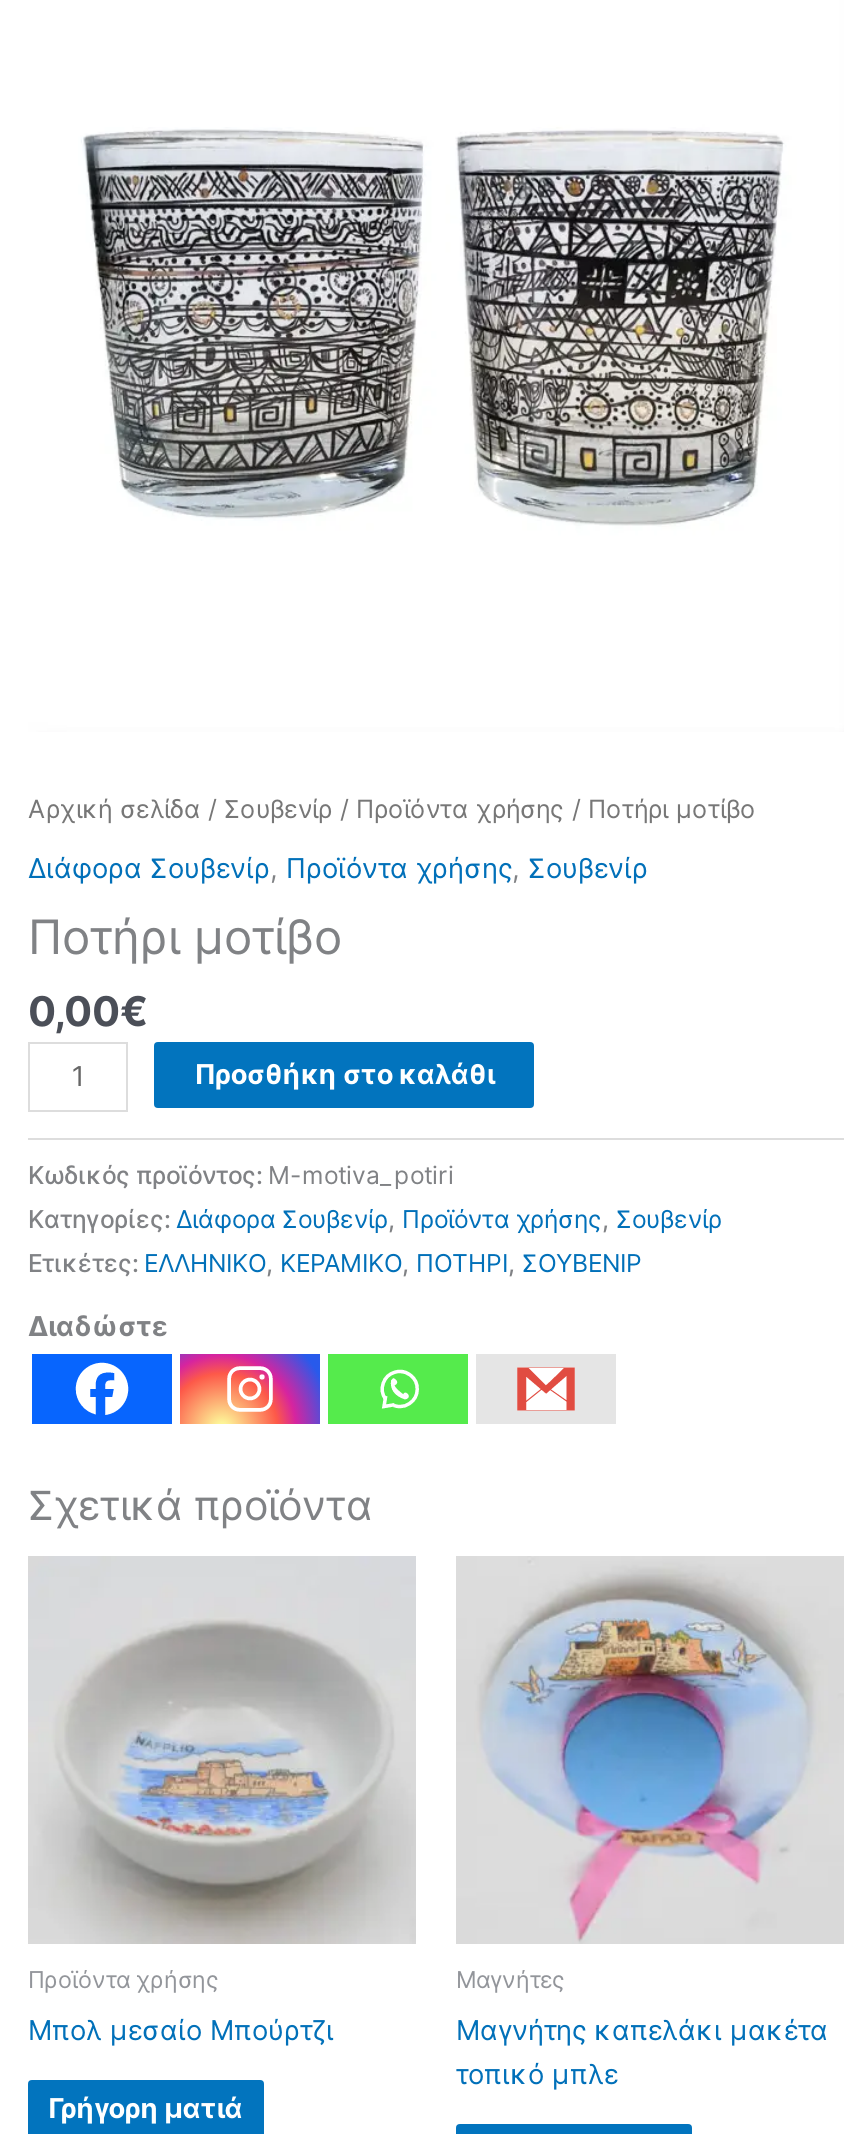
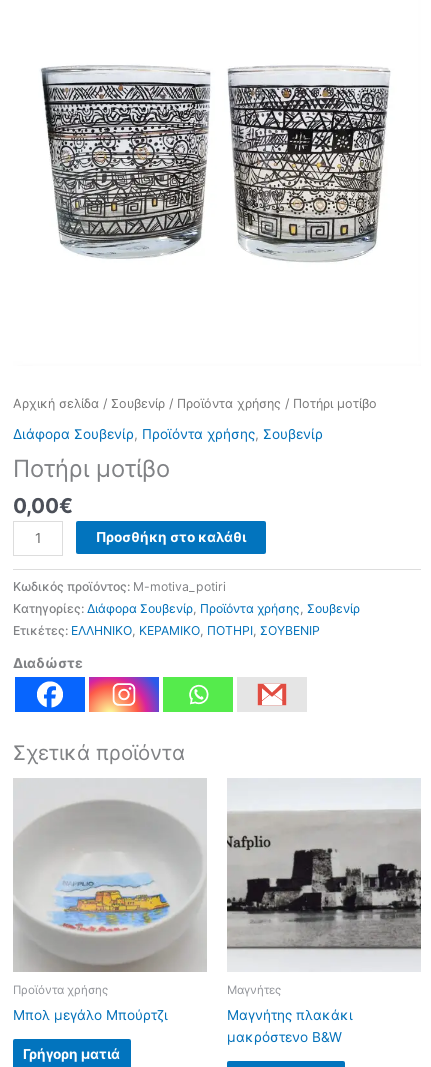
[456,1570,844,2089] [image] | Μαγνήτης καπελάκι μακέτα | τοπικό μπλε -> [226,786,422,1045] [image] | Μαγνήτης πλακάκι | μακρόστενο B&W
[28,1602,402,2045] [image] | Μπολ μεσαίο Μπούρτζι -> [13,800,201,1023] [image] | Μπολ μεγάλο Μπούρτζι

